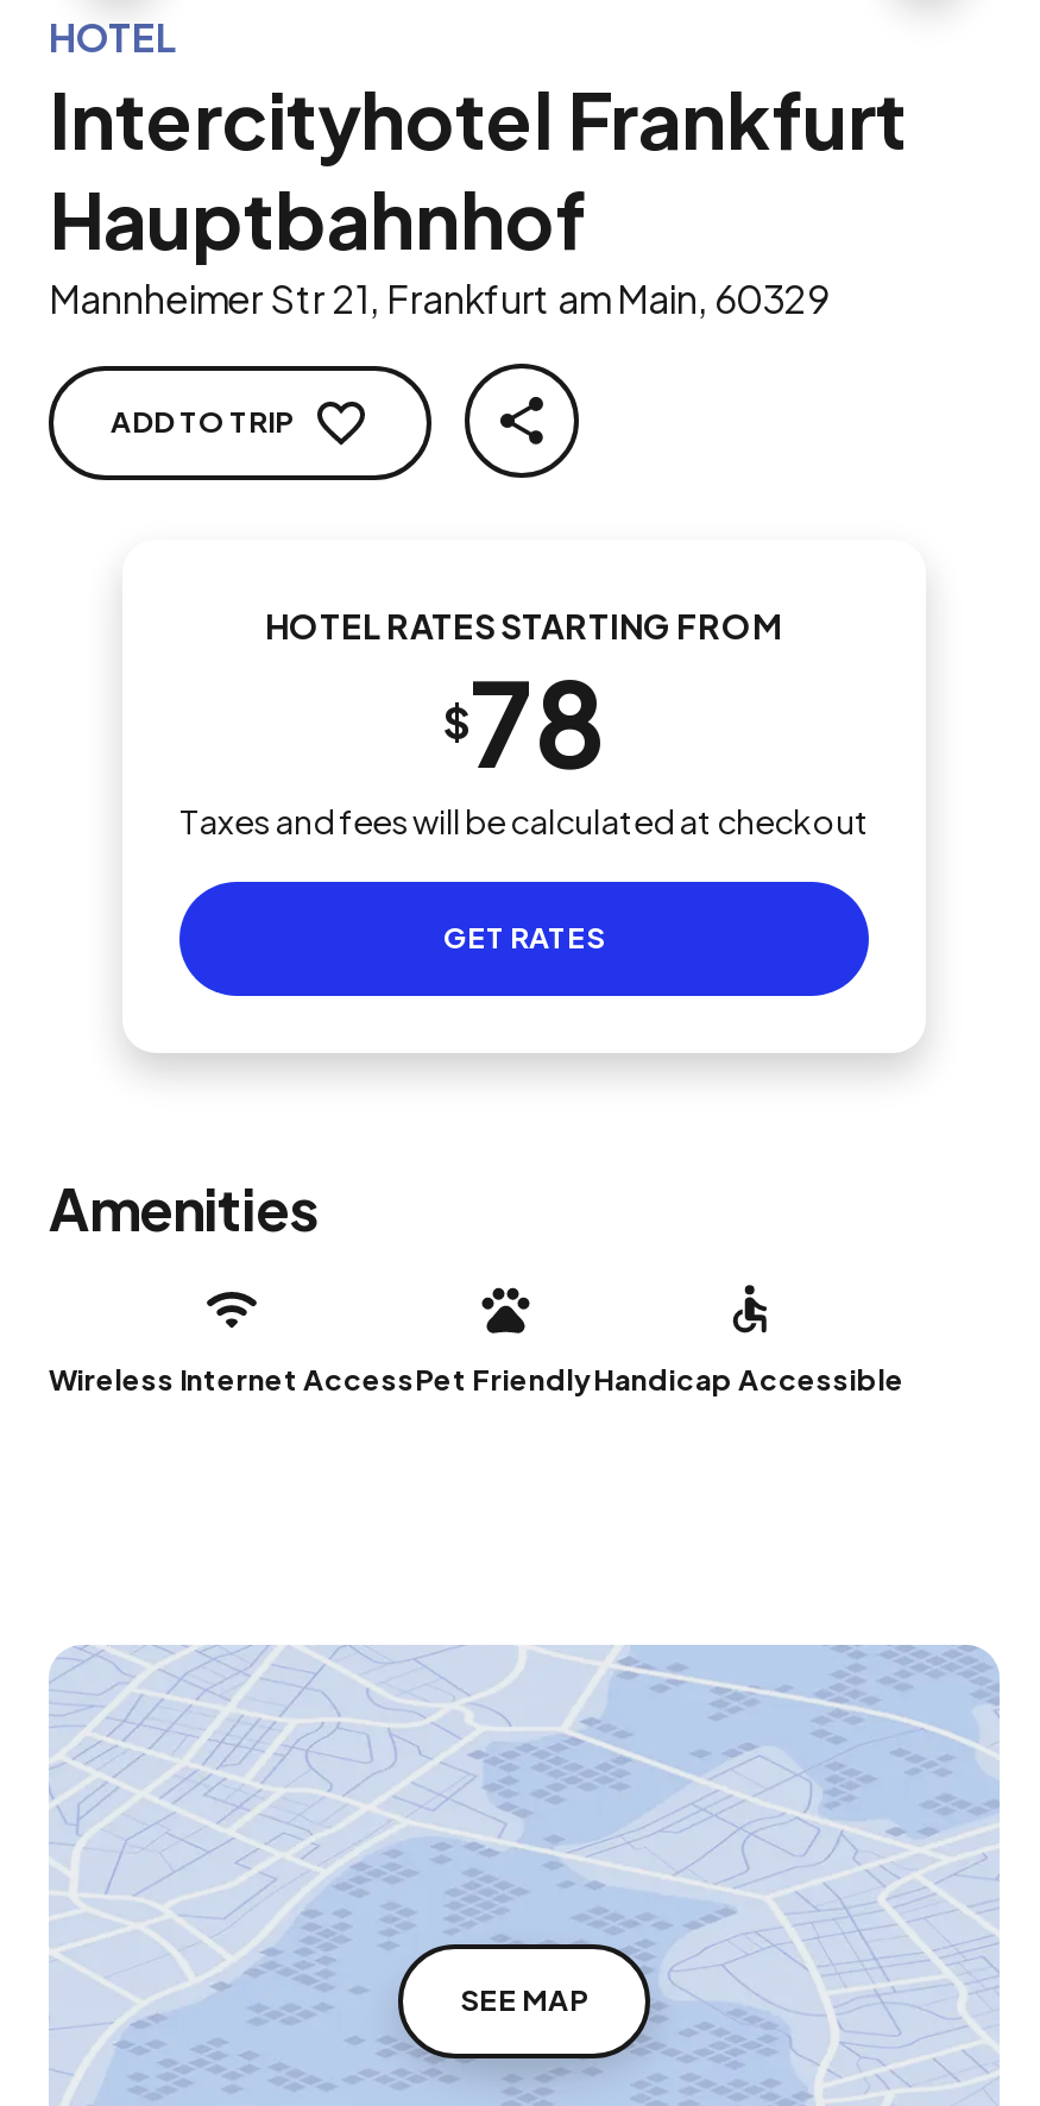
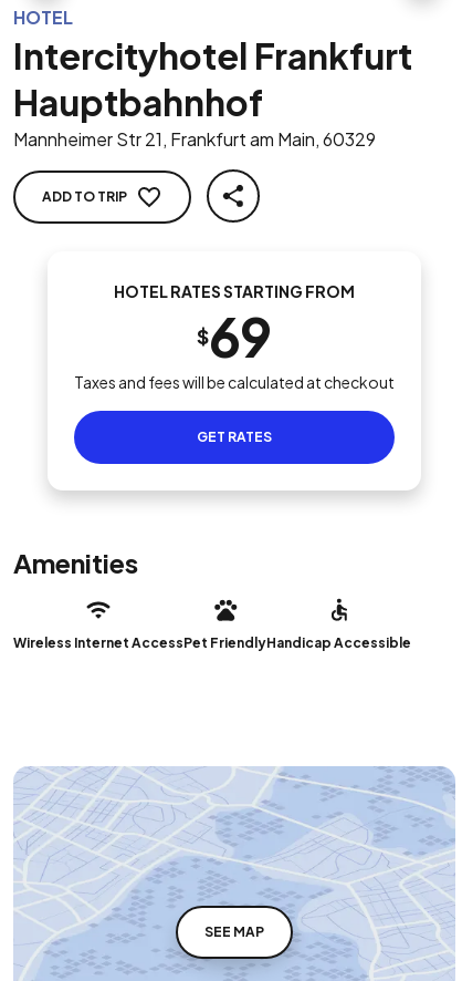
[443,649,605,794] $78 -> [197,302,272,370] $69

